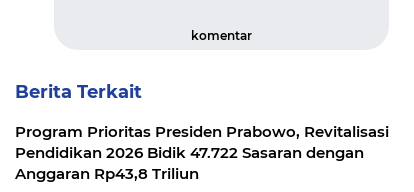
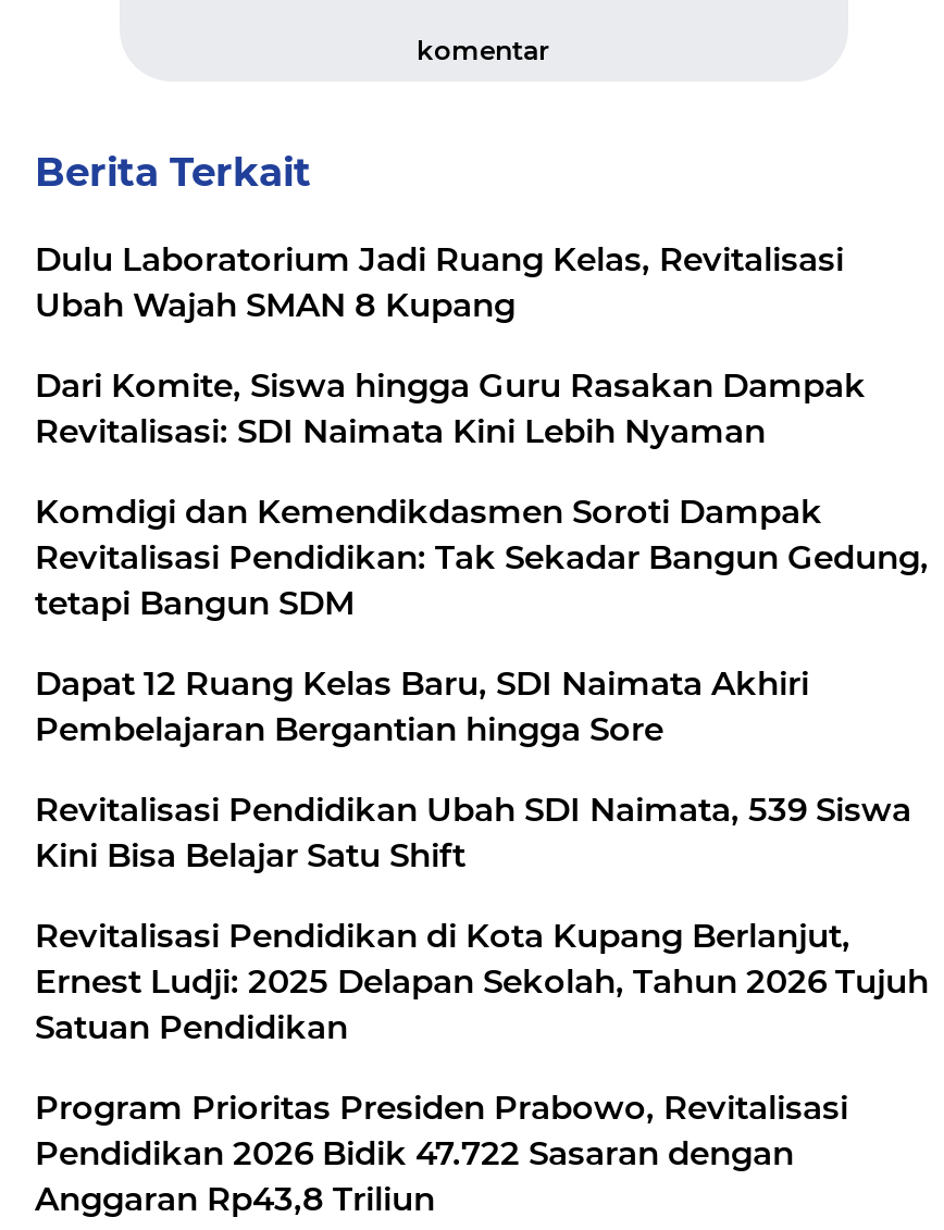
none -> [35,239,929,1048] Dulu Laboratorium Jadi Ruang Kelas, Revitalisasi | Ubah Wajah SMAN 8 Kupang | Dari Komite, Siswa hingga Guru Rasakan Dampak | Revitalisasi: SDI Naimata Kini Lebih Nyaman | Komdigi dan Kemendikdasmen Soroti Dampak | Revitalisasi Pendidikan: Tak Sekadar Bangun Gedung, | tetapi Bangun SDM | Dapat 12 Ruang Kelas Baru, SDI Naimata Akhiri | Pembelajaran Bergantian hingga Sore | Revitalisasi Pendidikan Ubah SDI Naimata, 539 Siswa | Kini Bisa Belajar Satu Shift | Revitalisasi Pendidikan di Kota Kupang Berlanjut, | Ernest Ludji: 2025 Delapan Sekolah, Tahun 2026 Tujuh | Satuan Pendidikan

